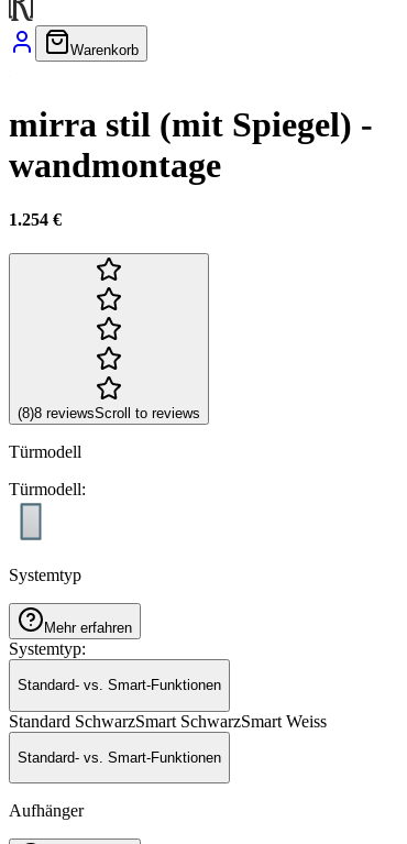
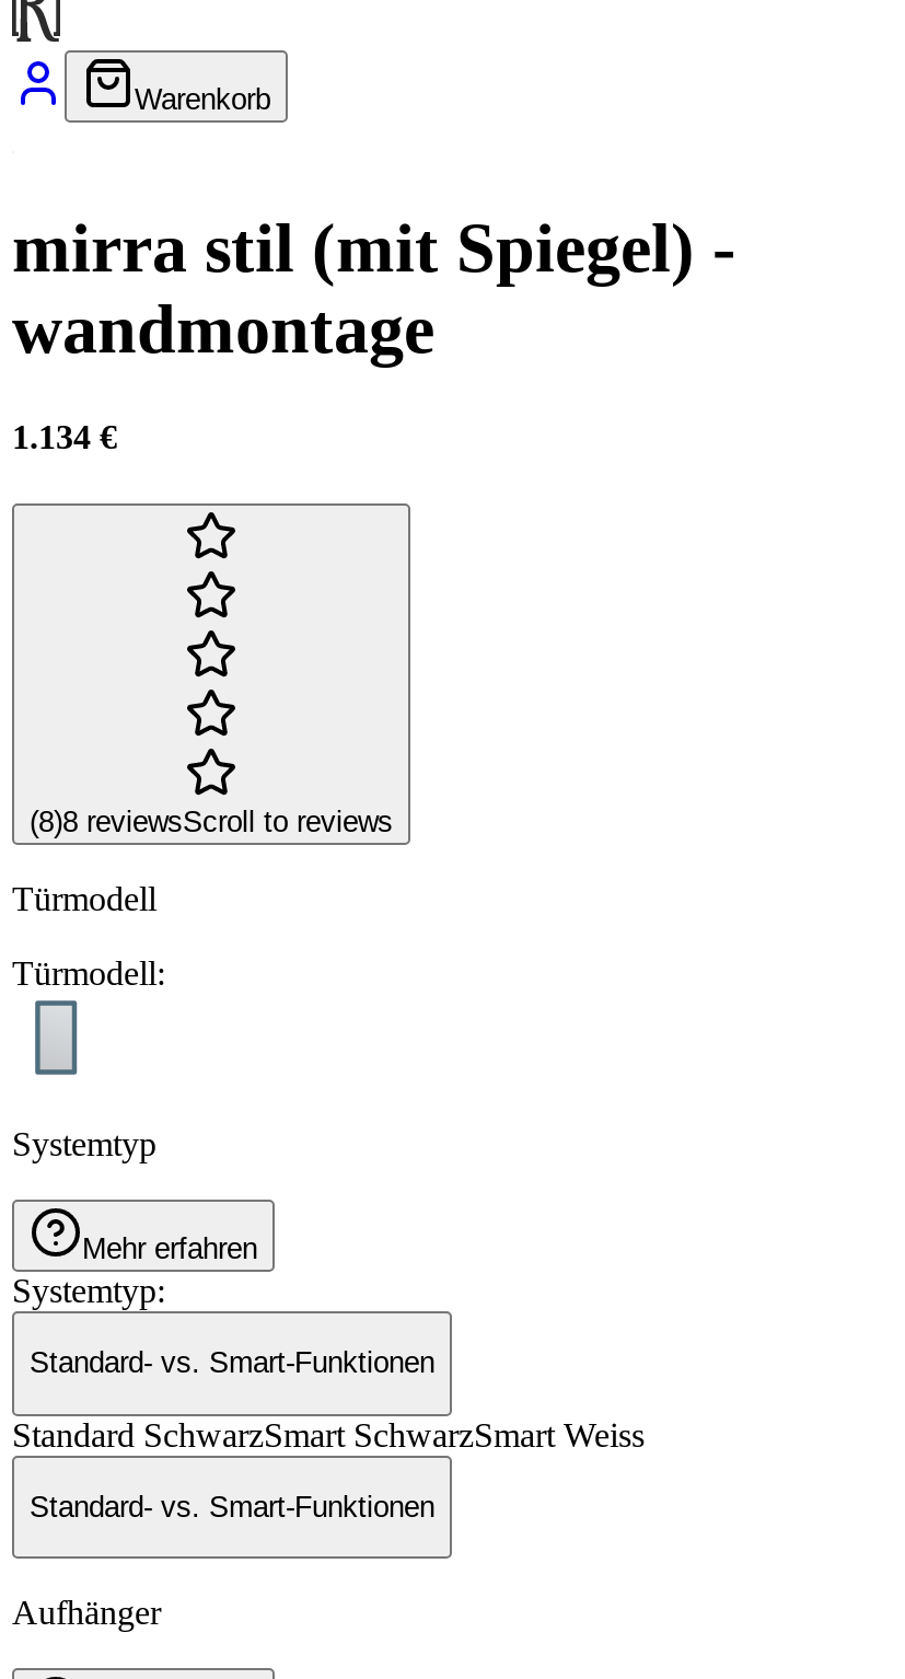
[9,210,62,229] 1.254 € -> [12,418,117,455] 1.134 €

